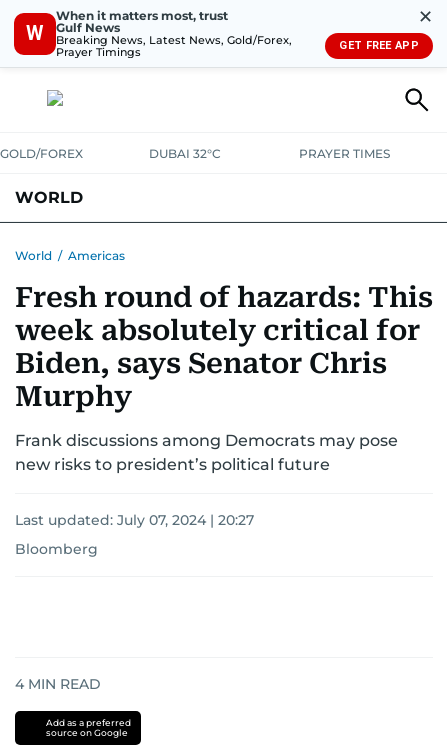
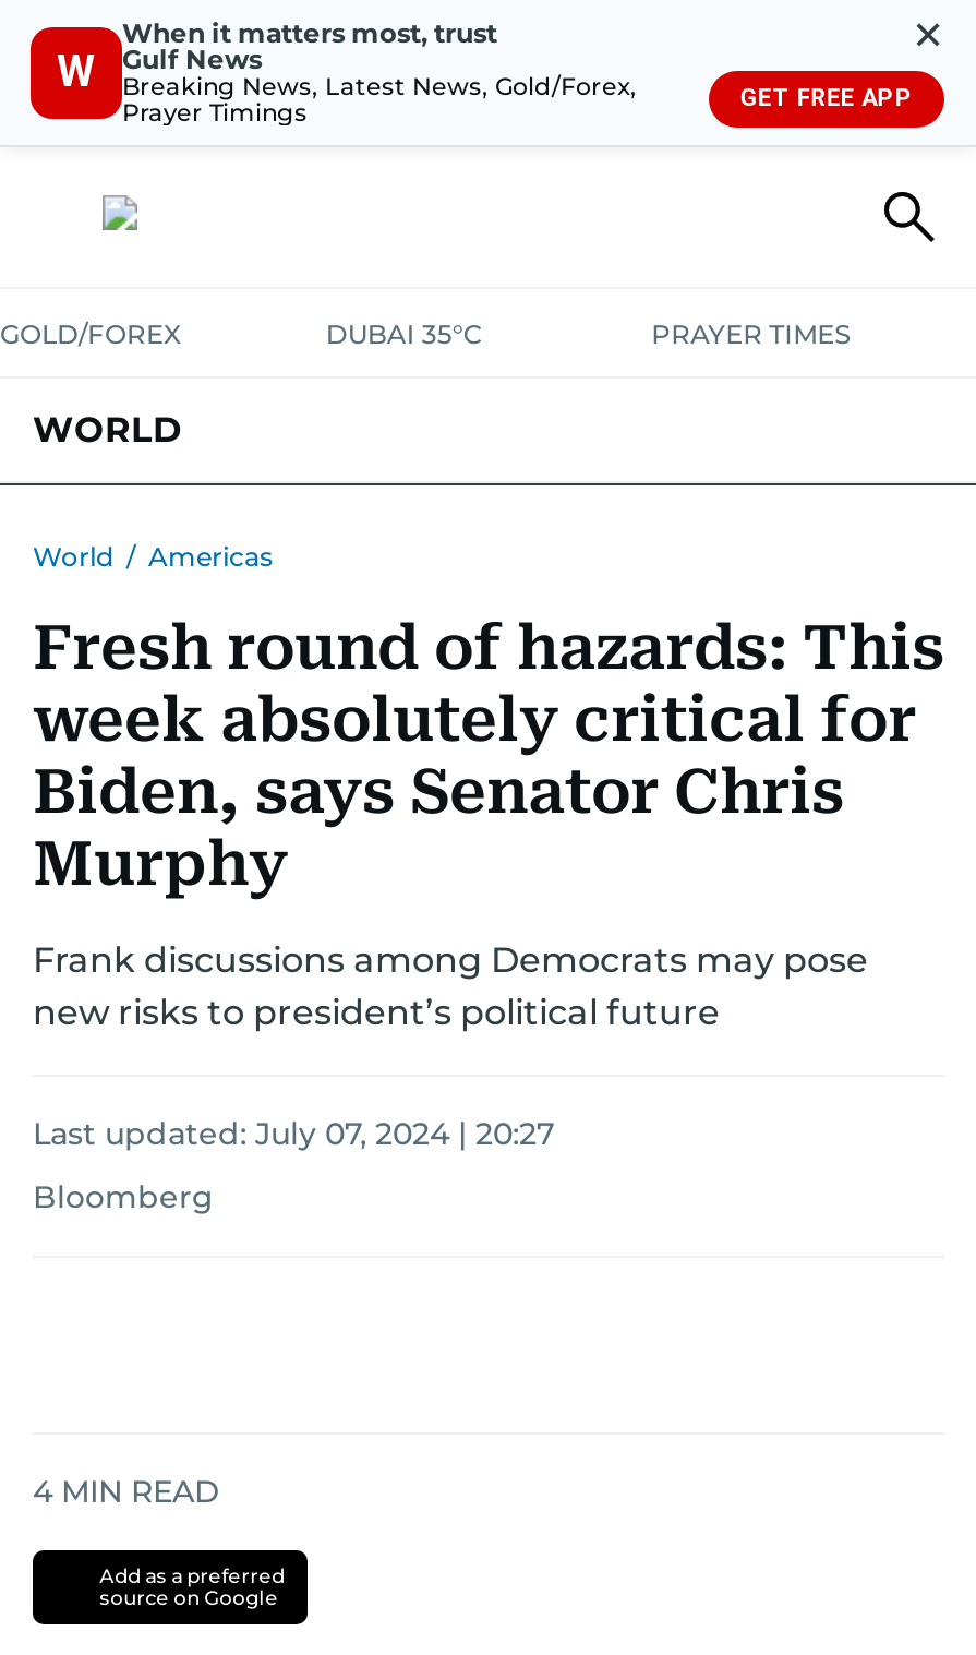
[149,146,221,161] DUBAI 32°C -> [326,317,483,350] DUBAI 35°C

